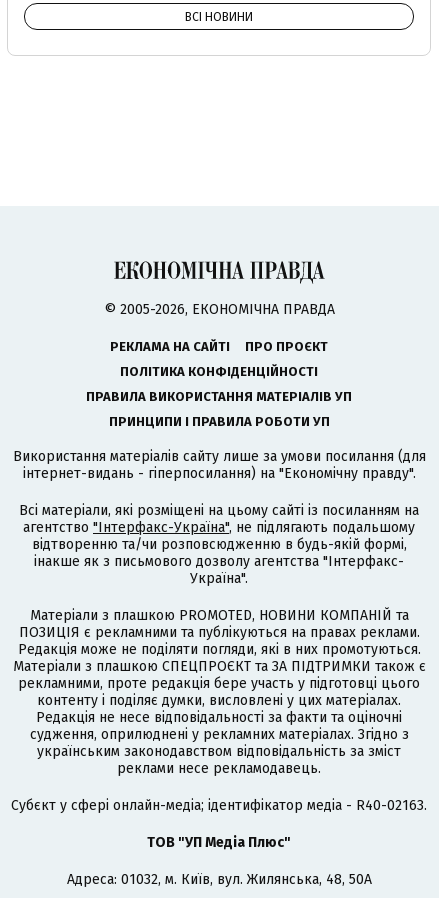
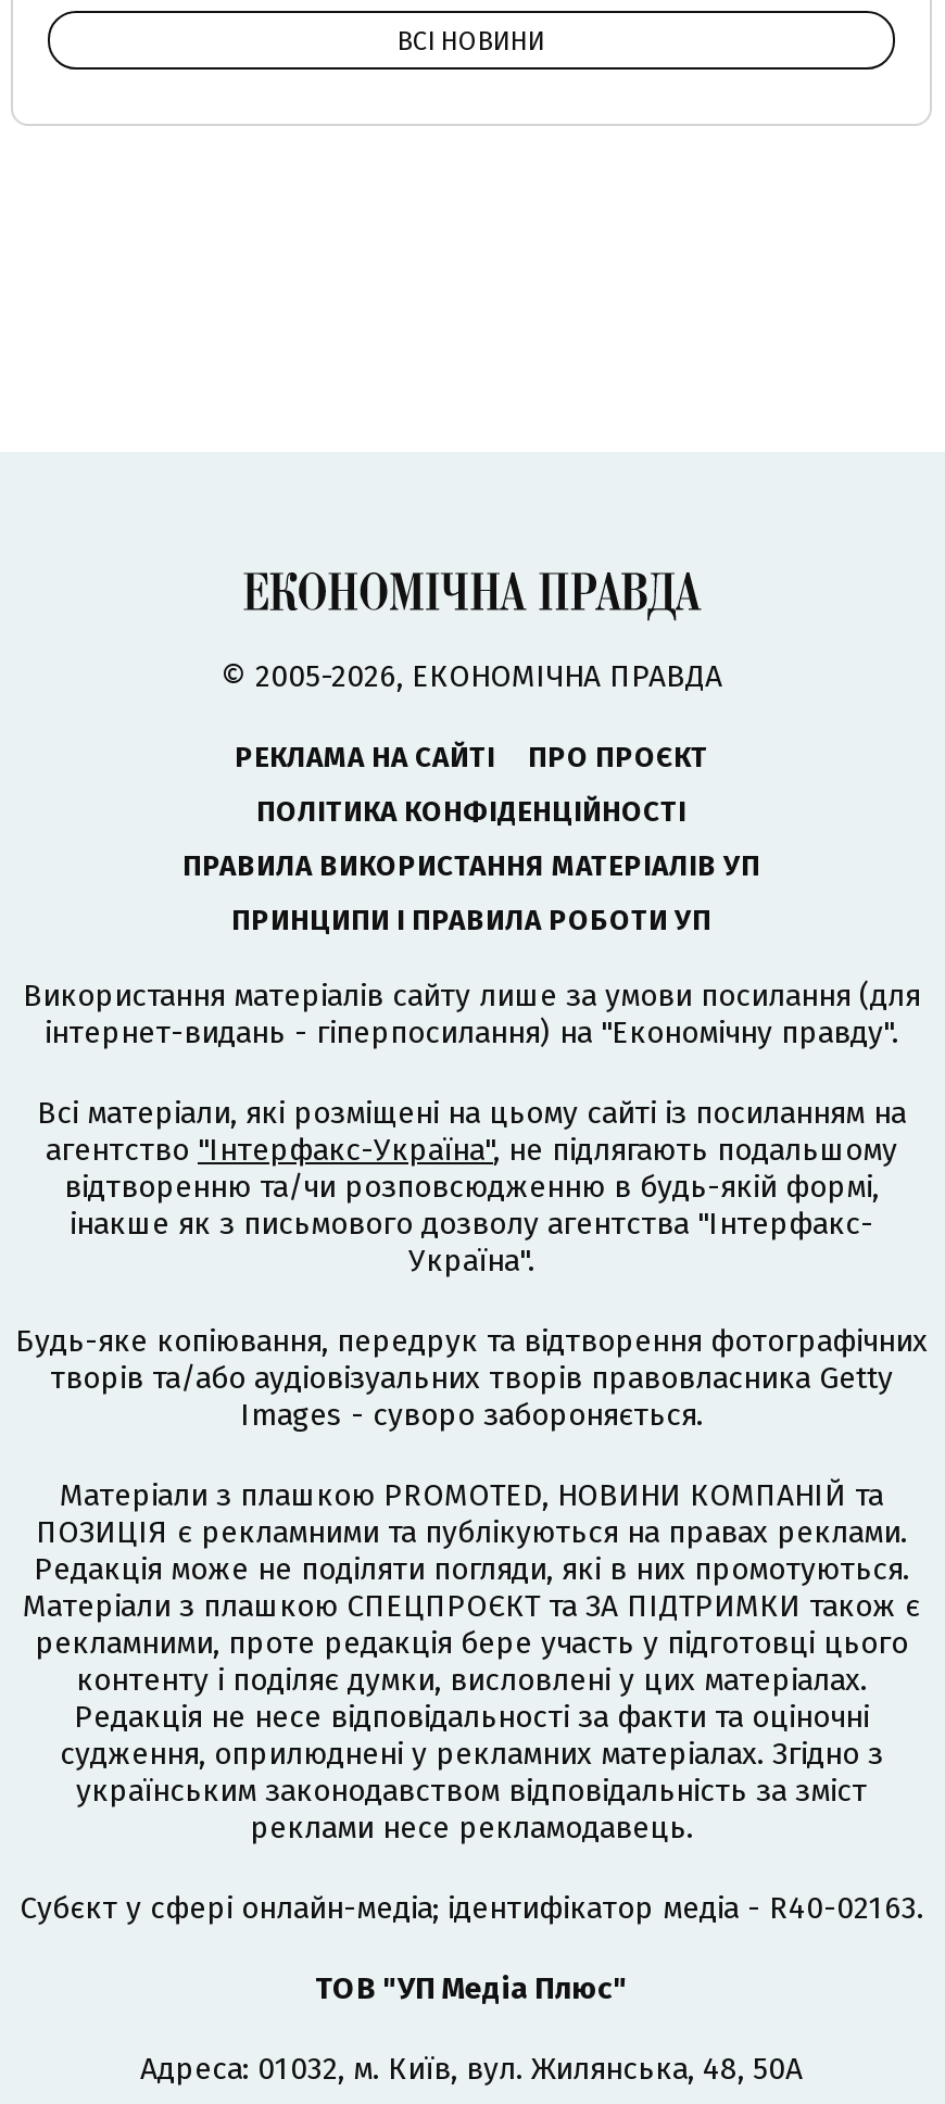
none -> [15,1324,928,1434] Будь-яке копіювання, передрук та відтворення фотографічних | творів та/або аудіовізуальних творів правовласника Getty | Images - суворо забороняється.

